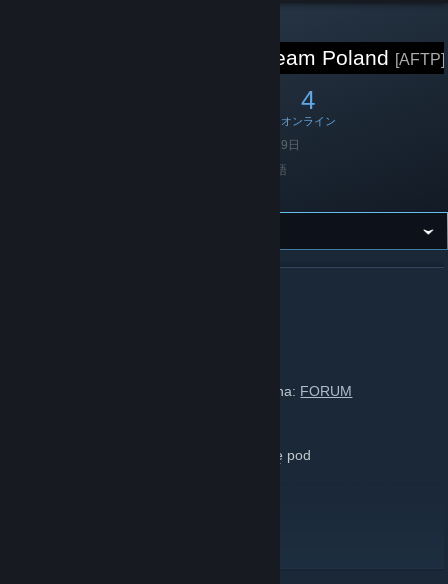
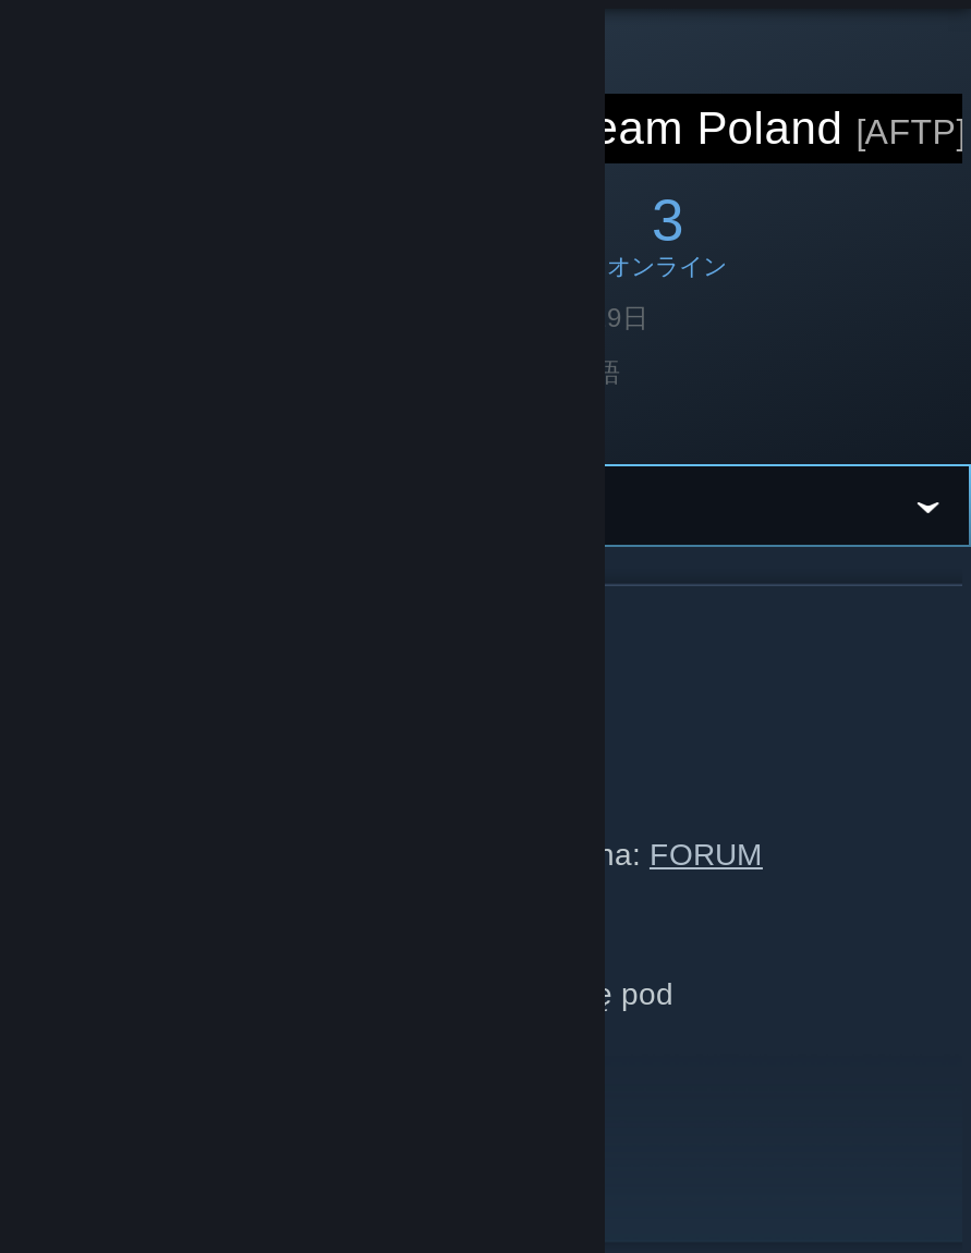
[301,85,315,115] 4 -> [652,187,682,253] 3

